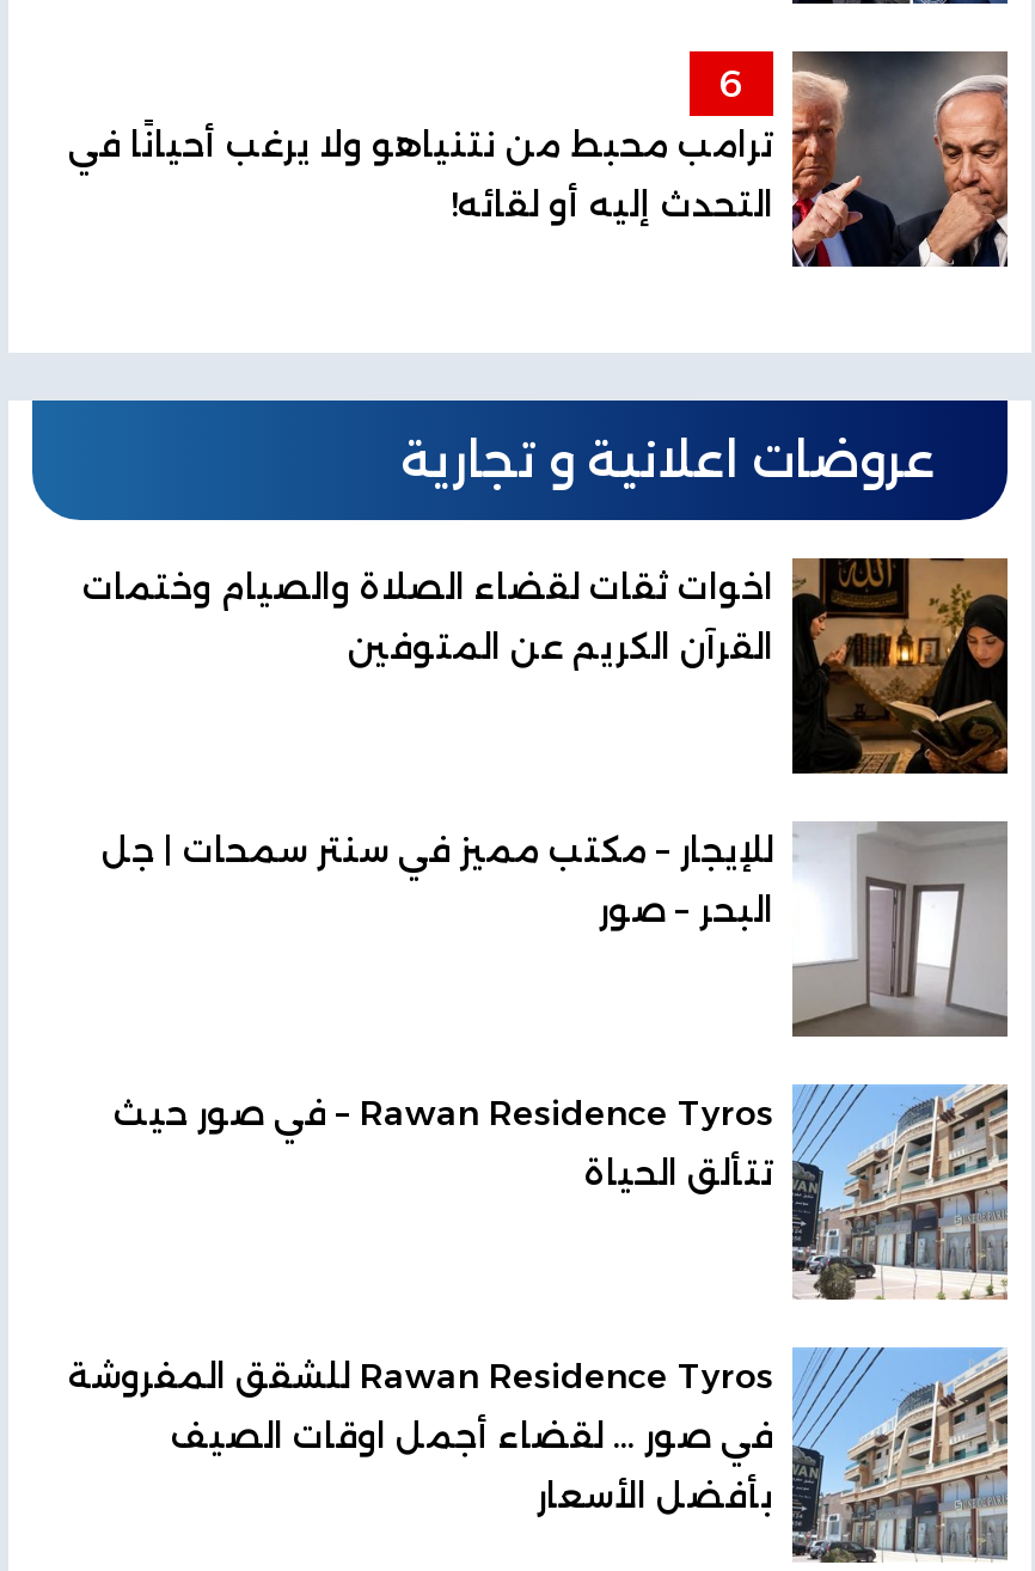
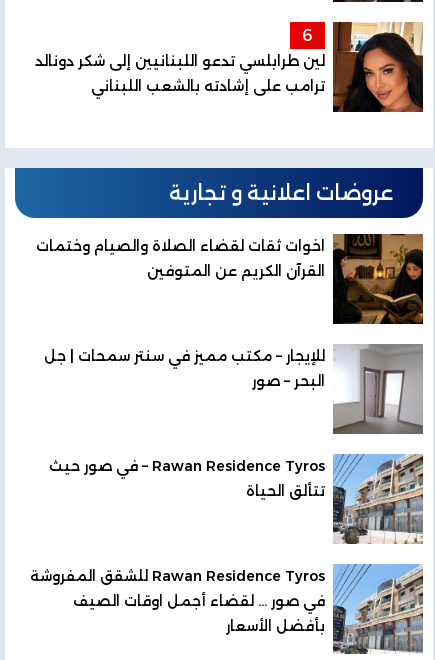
[68,48,1010,270] [image] | ترامب محبط من نتنياهو ولا يرغب أحيانًا في | التحدث إليه أو لقائه! -> [35,21,424,113] [image] | لين طرابلسي تدعو اللبنانيين إلى شكر دونالد | ترامب على إشادته بالشعب اللبناني

